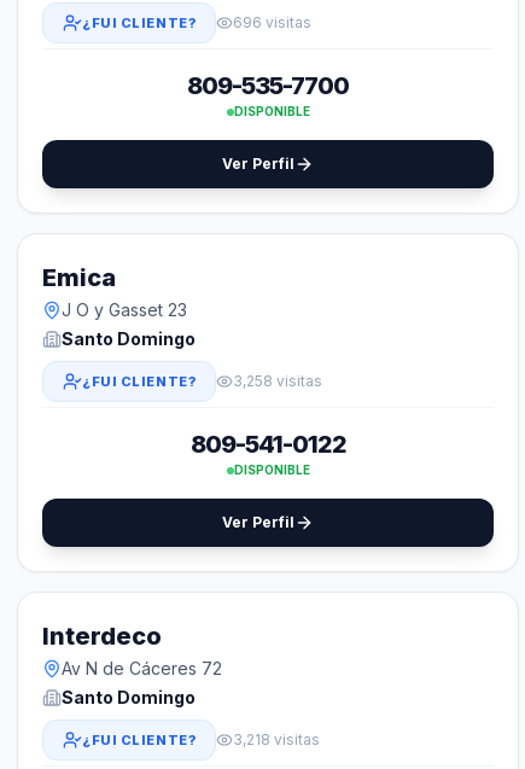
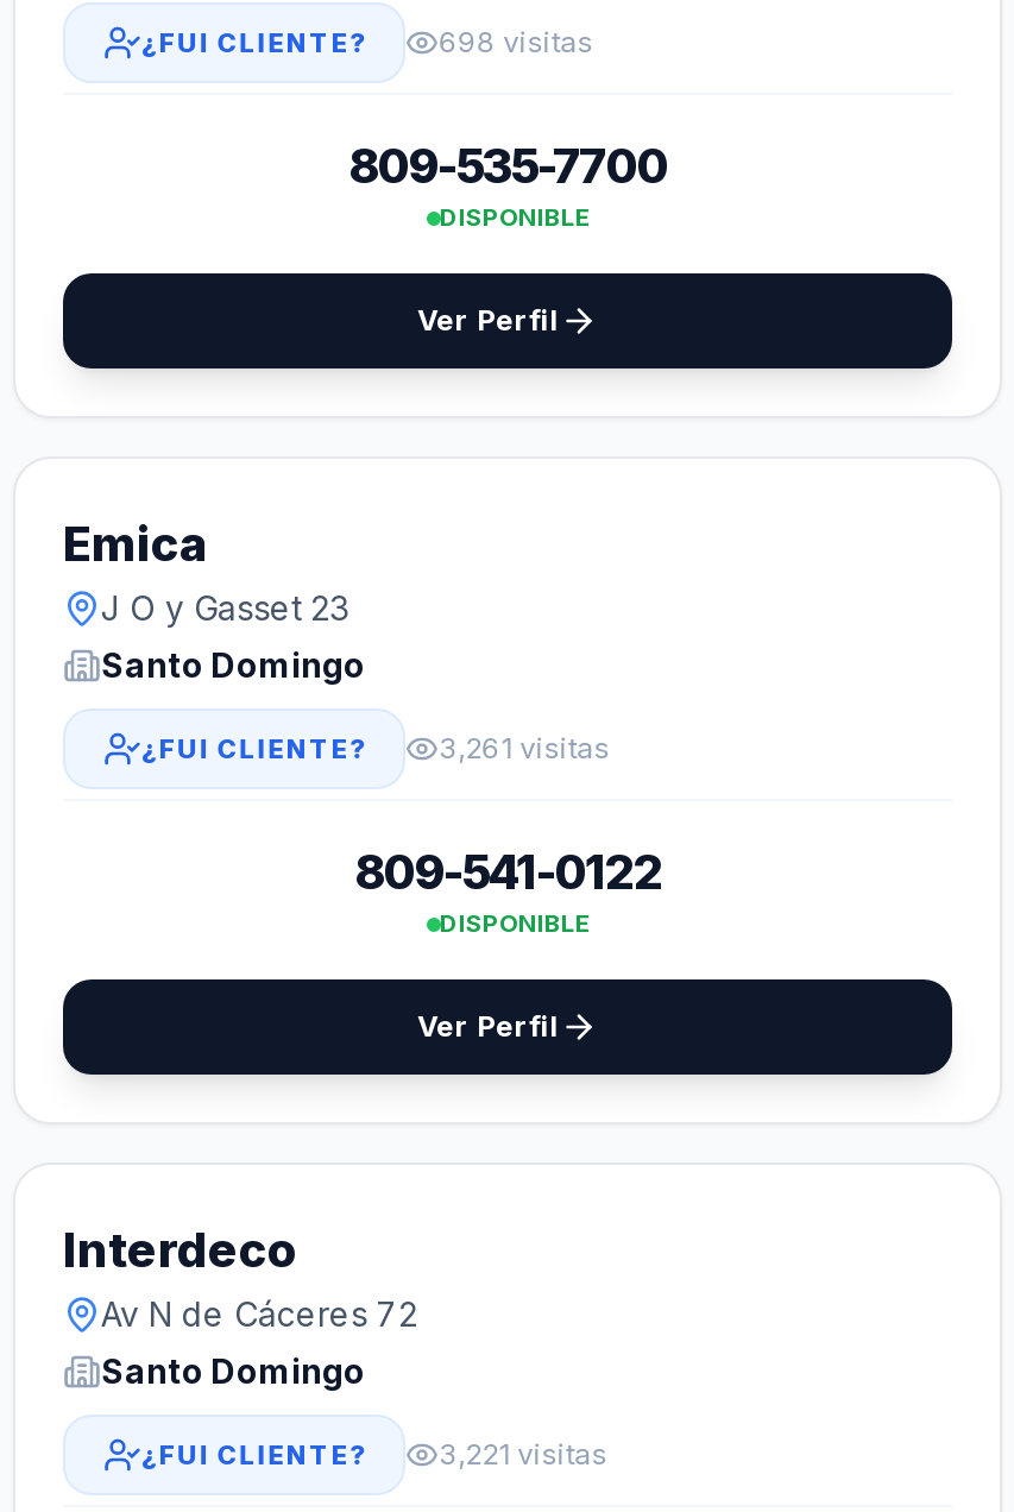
[233,13,311,31] 696 visitas -> [439,24,593,59] 698 visitas
[233,372,322,390] 3,258 visitas -> [439,730,610,766] 3,261 visitas
[233,730,320,748] 3,218 visitas -> [439,1436,608,1472] 3,221 visitas

